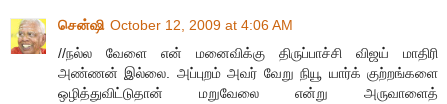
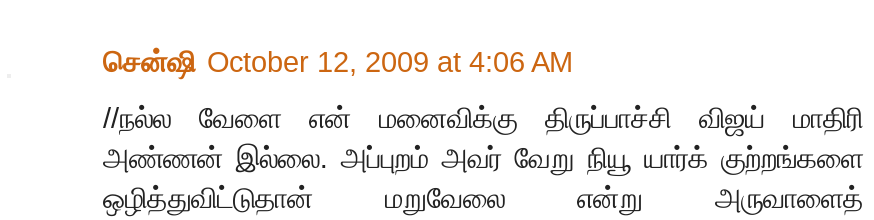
[10,18,47,55] [image] -> none

